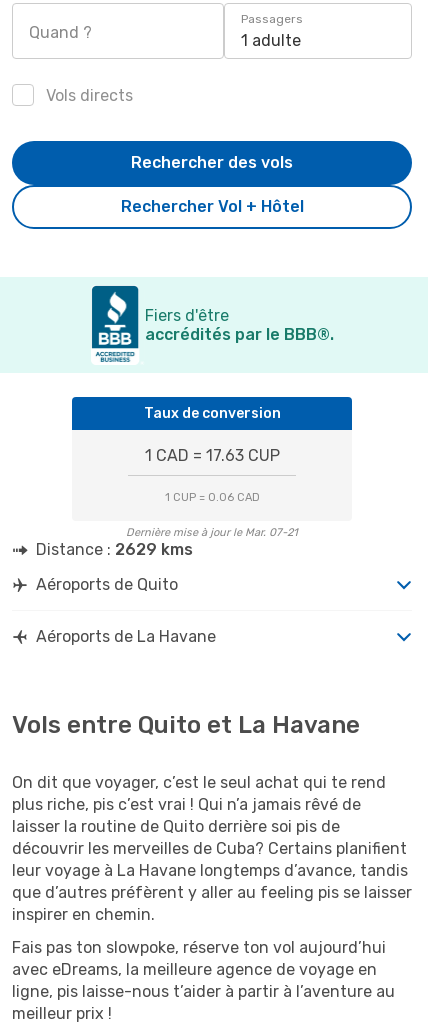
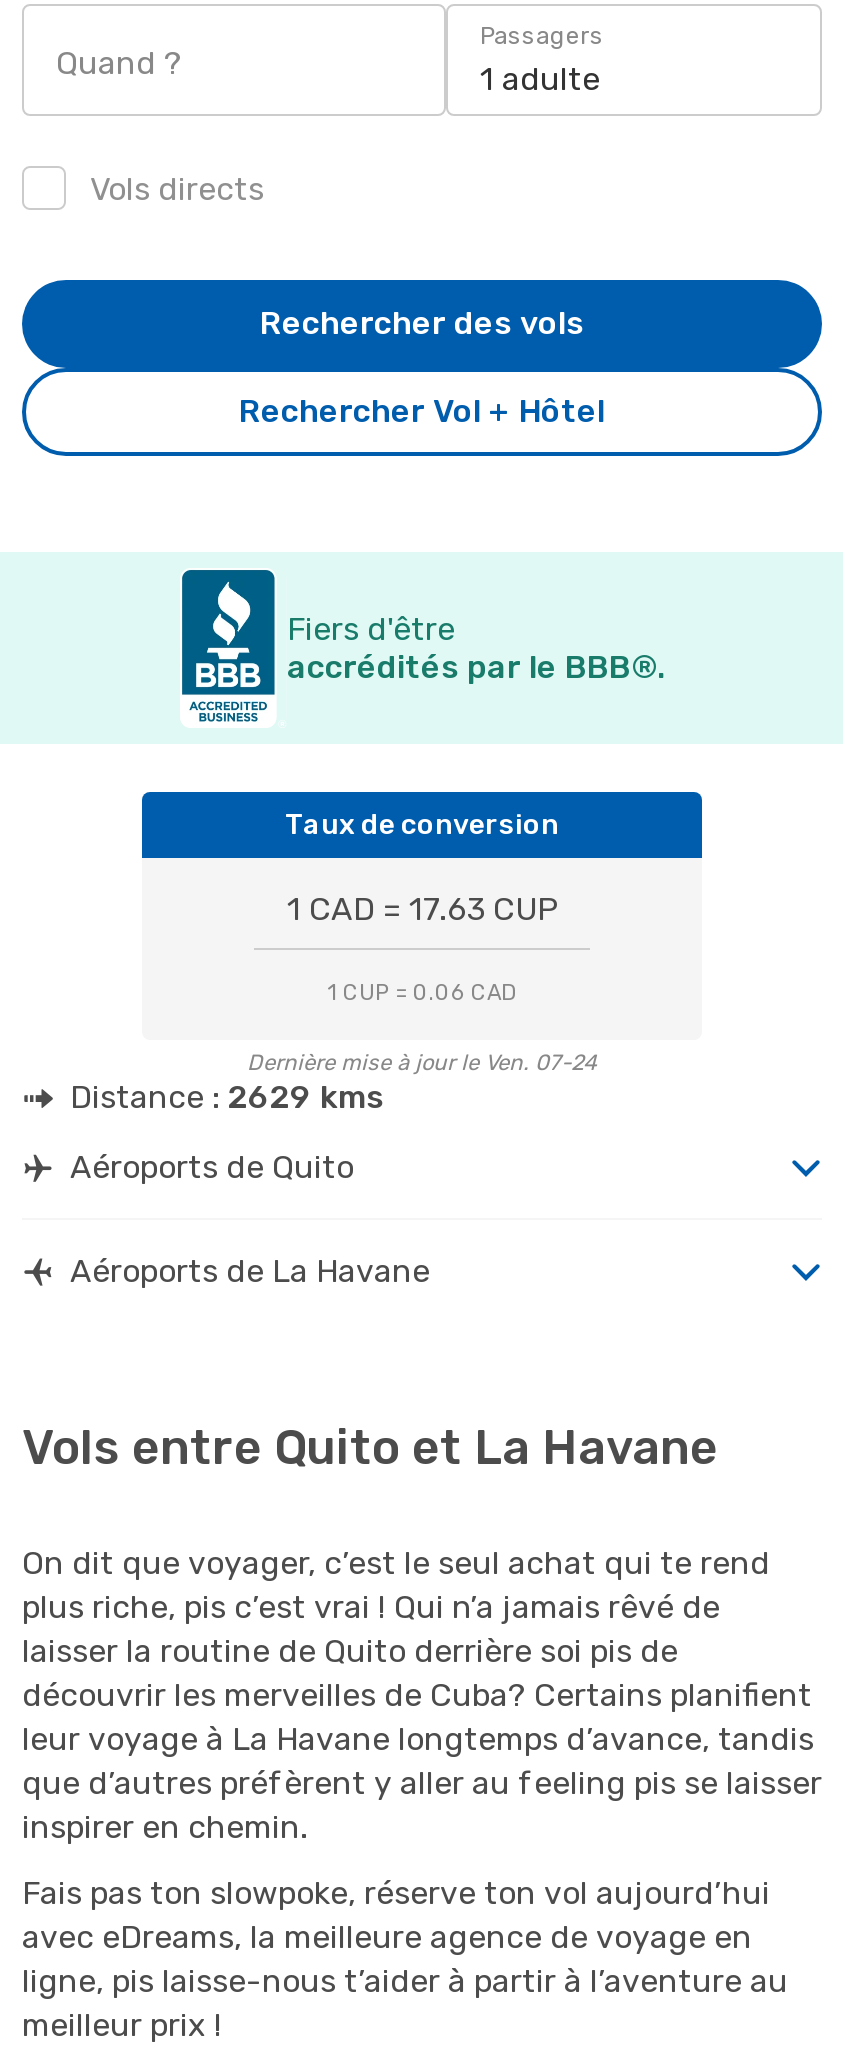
[126,526,298,539] Dernière mise à jour le Mar. 07-21 -> [247,1050,597,1076] Dernière mise à jour le Ven. 07-24

